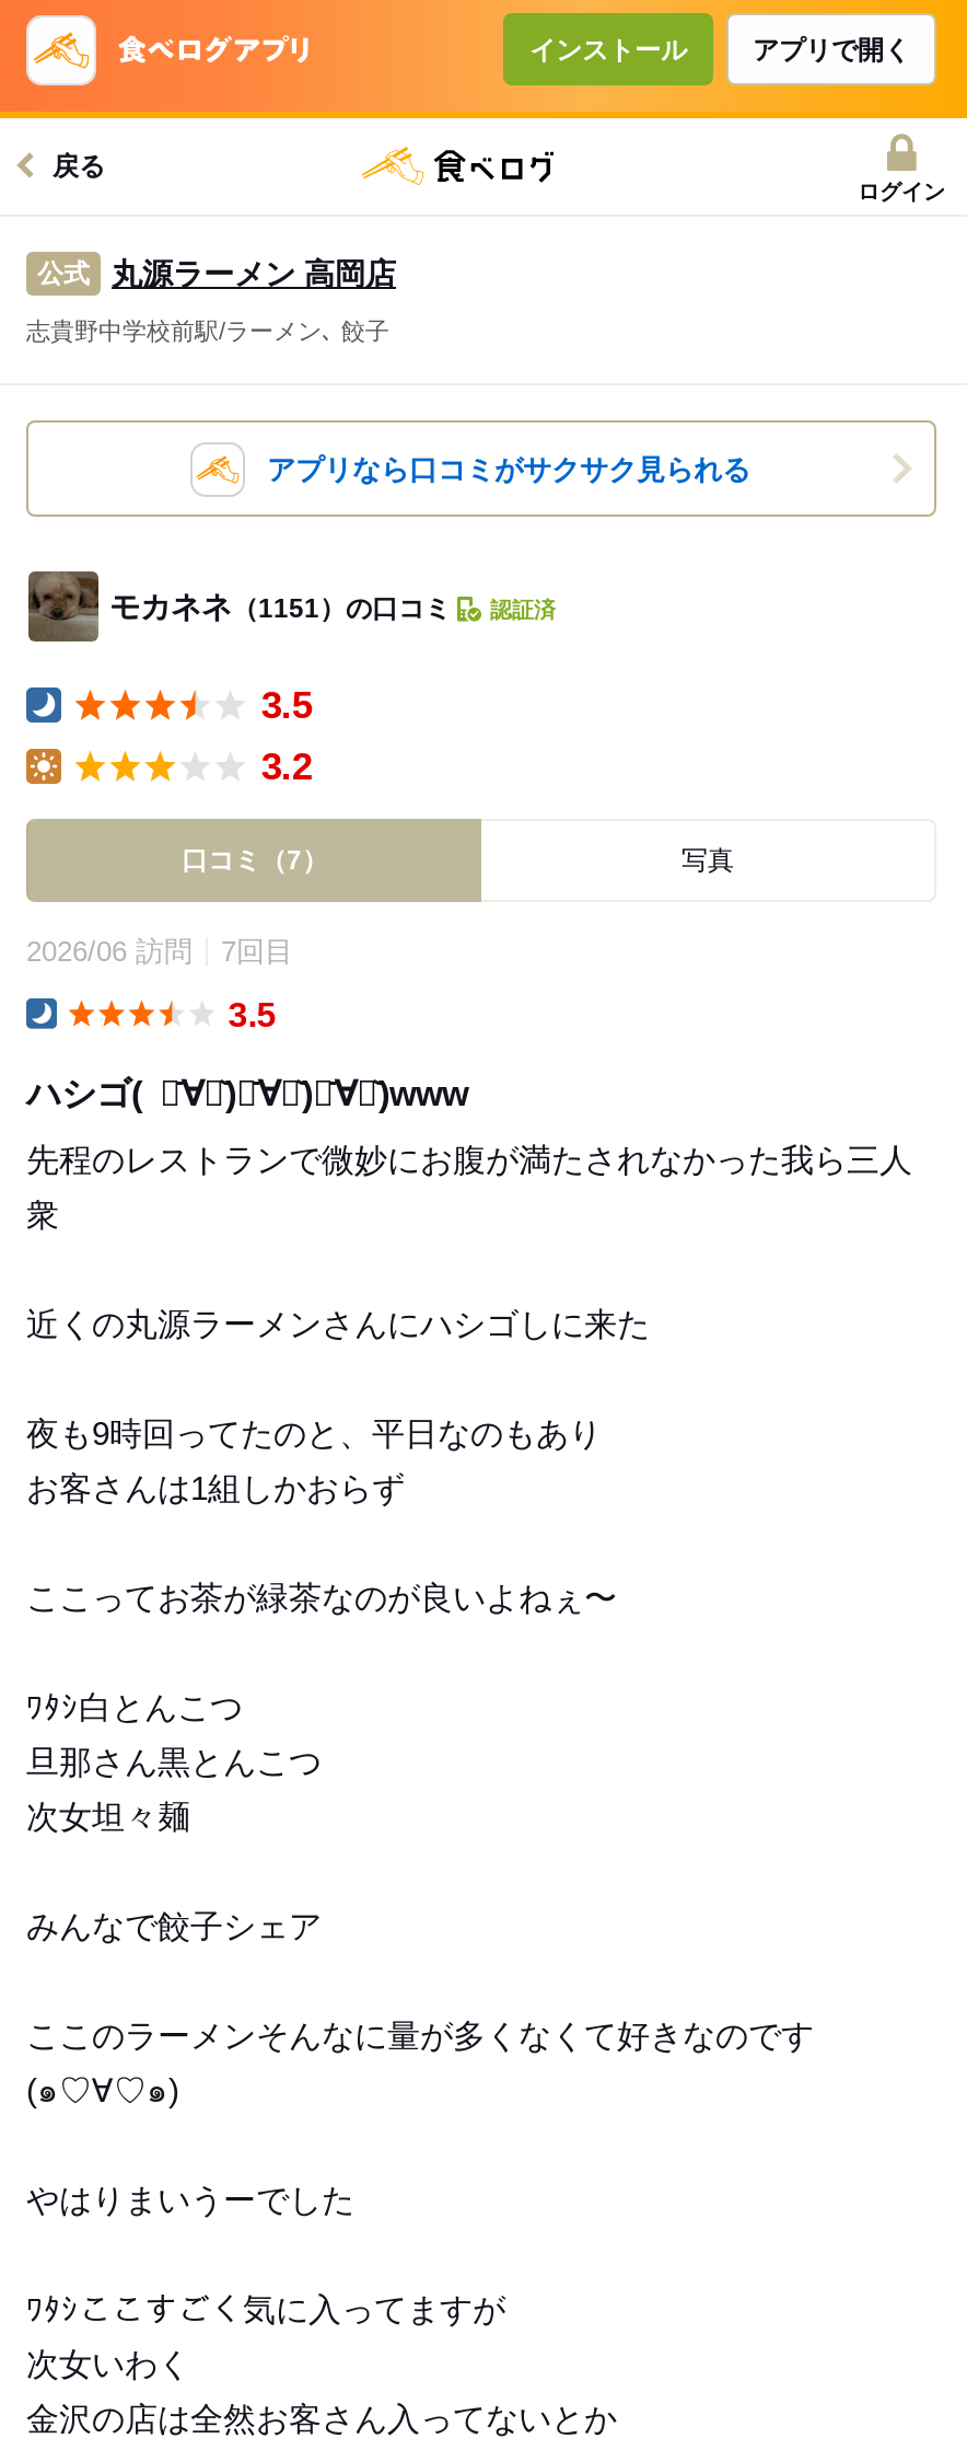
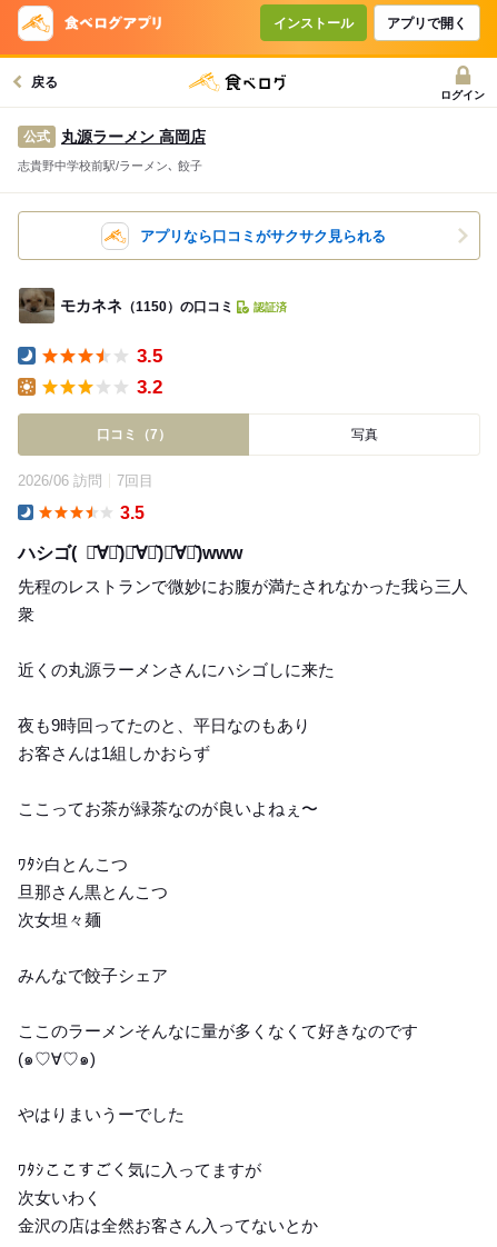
[109,588,451,623] モカネネ（1151）の口コミ -> [60,296,233,314] モカネネ（1150）の口コミ

